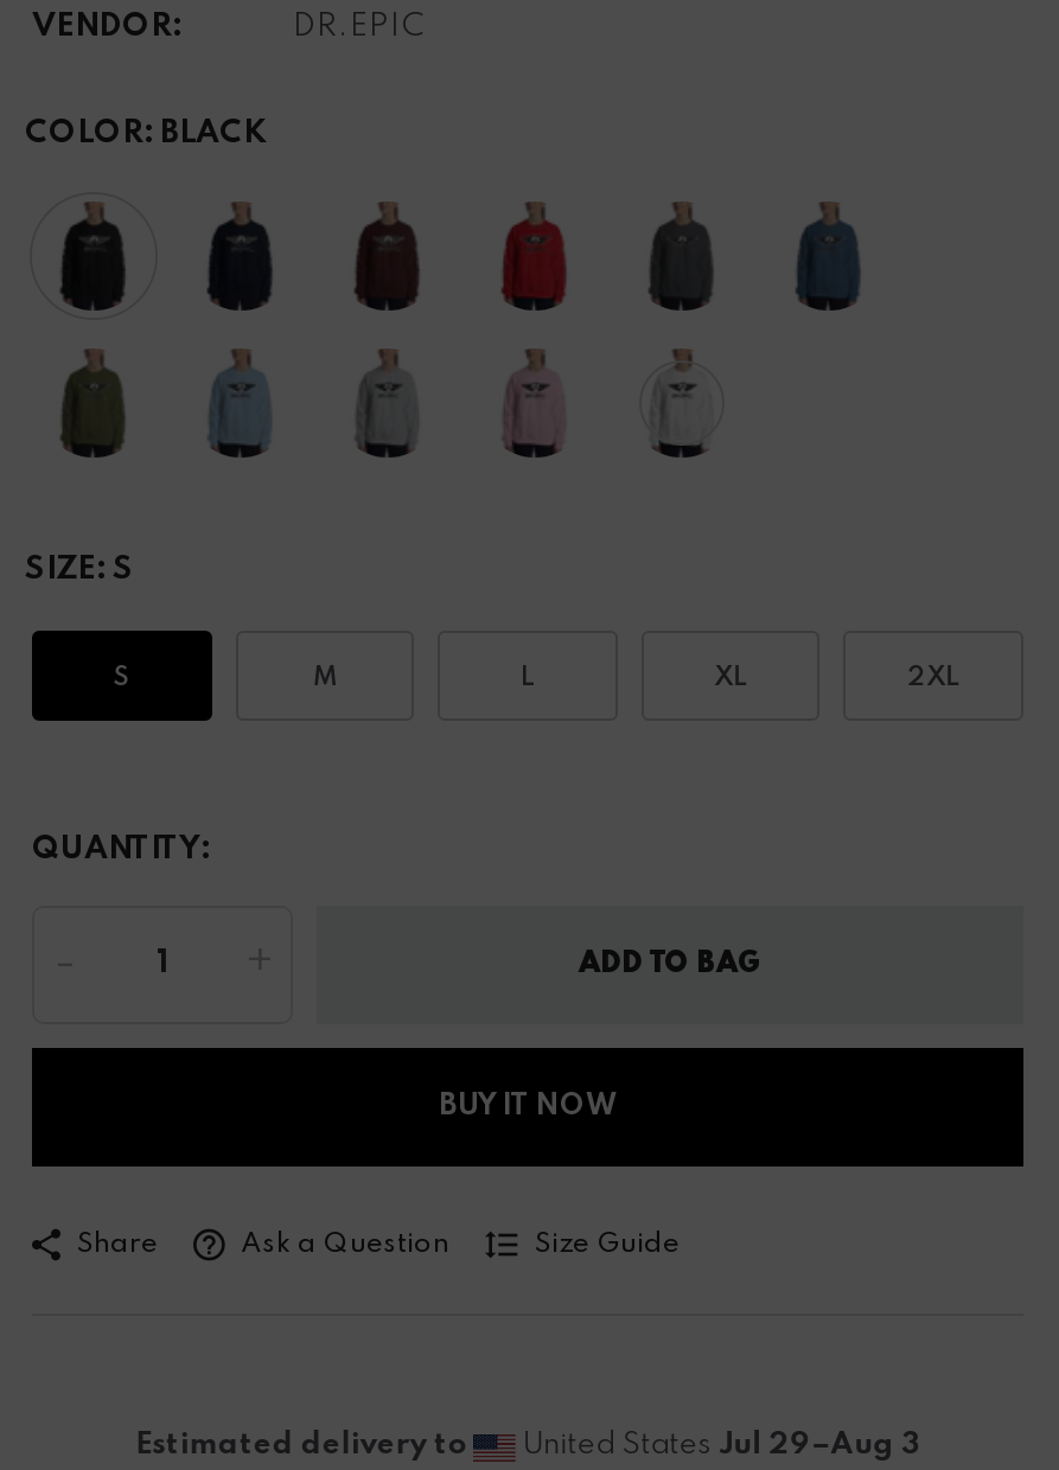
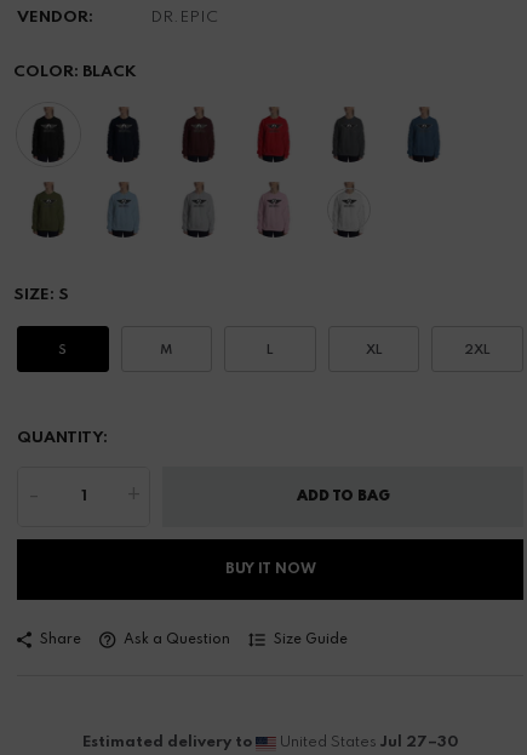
[515,1431,920,1461] United States Jul 29–Aug 3 -> [276,735,458,751] United States Jul 27–30

